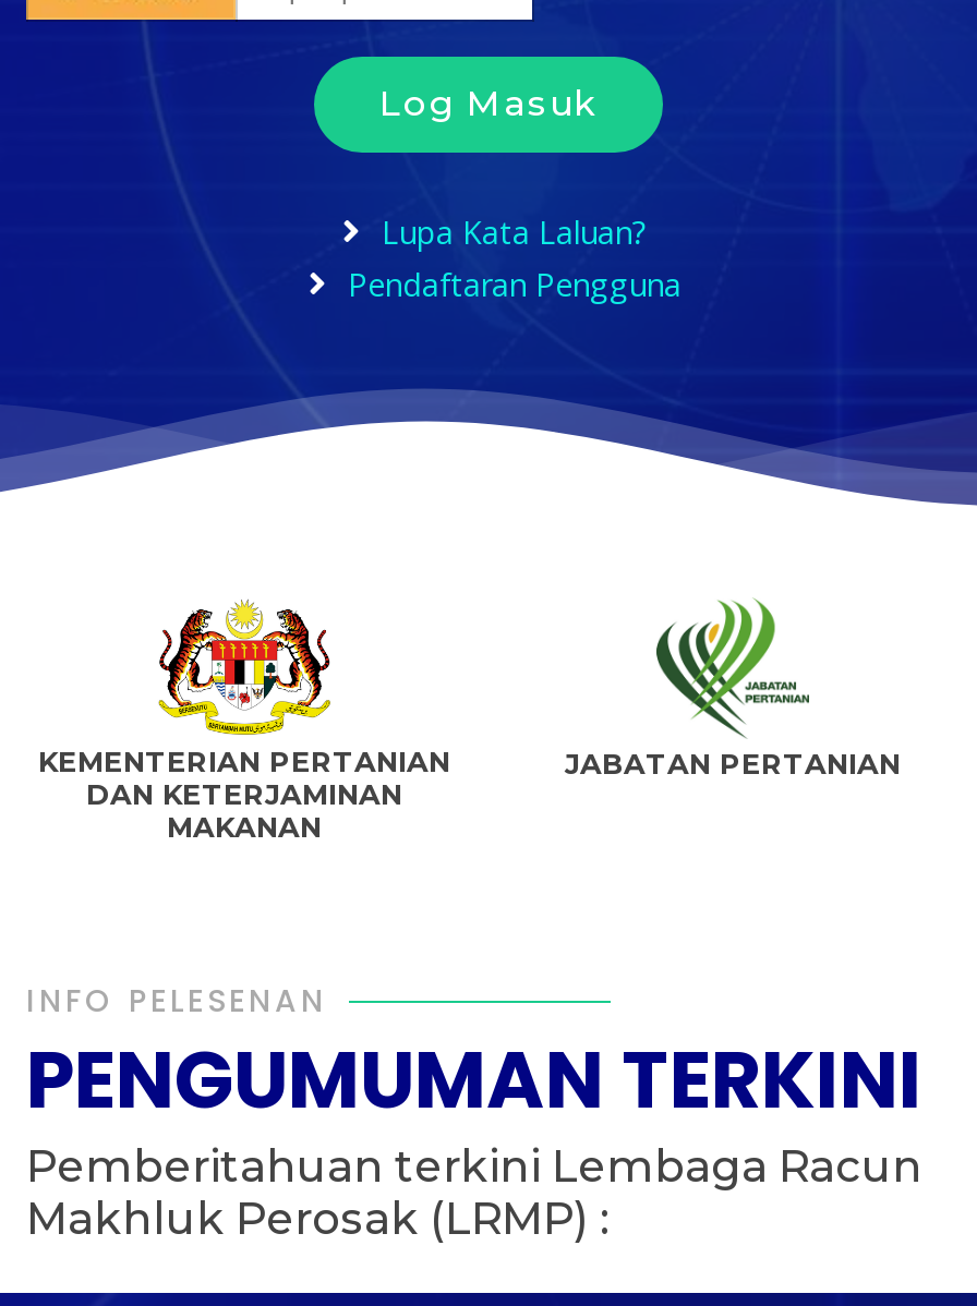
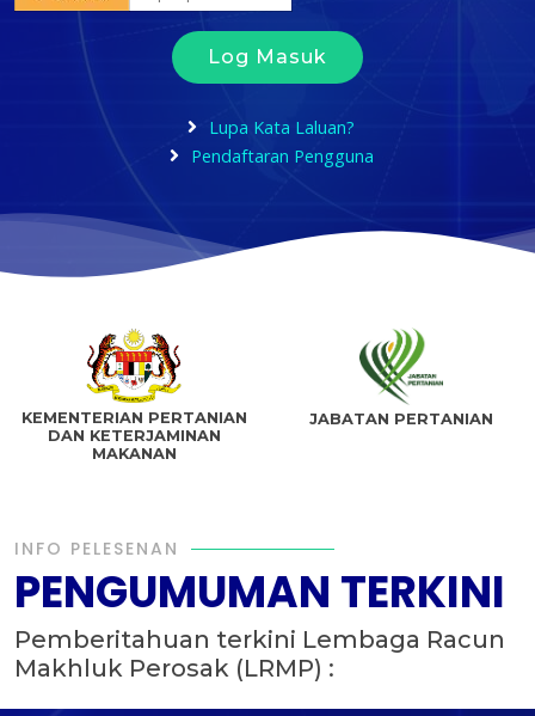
[7,390,970,508] [image] -> [4,214,531,279] [image]

